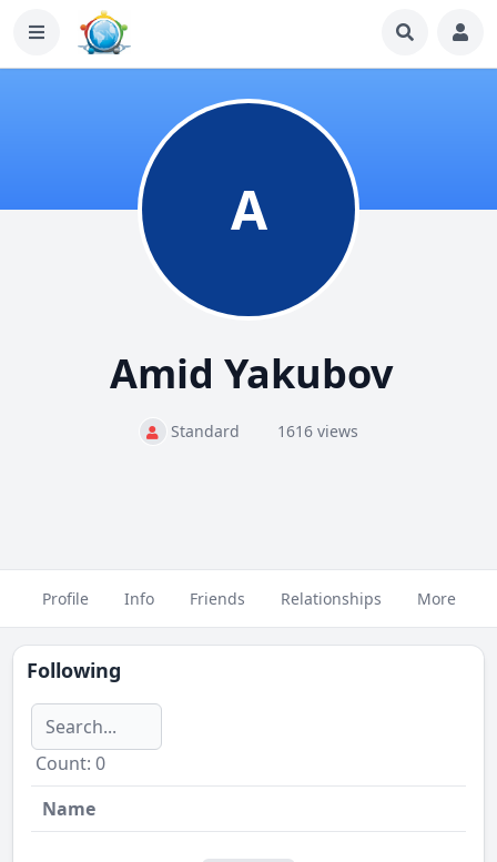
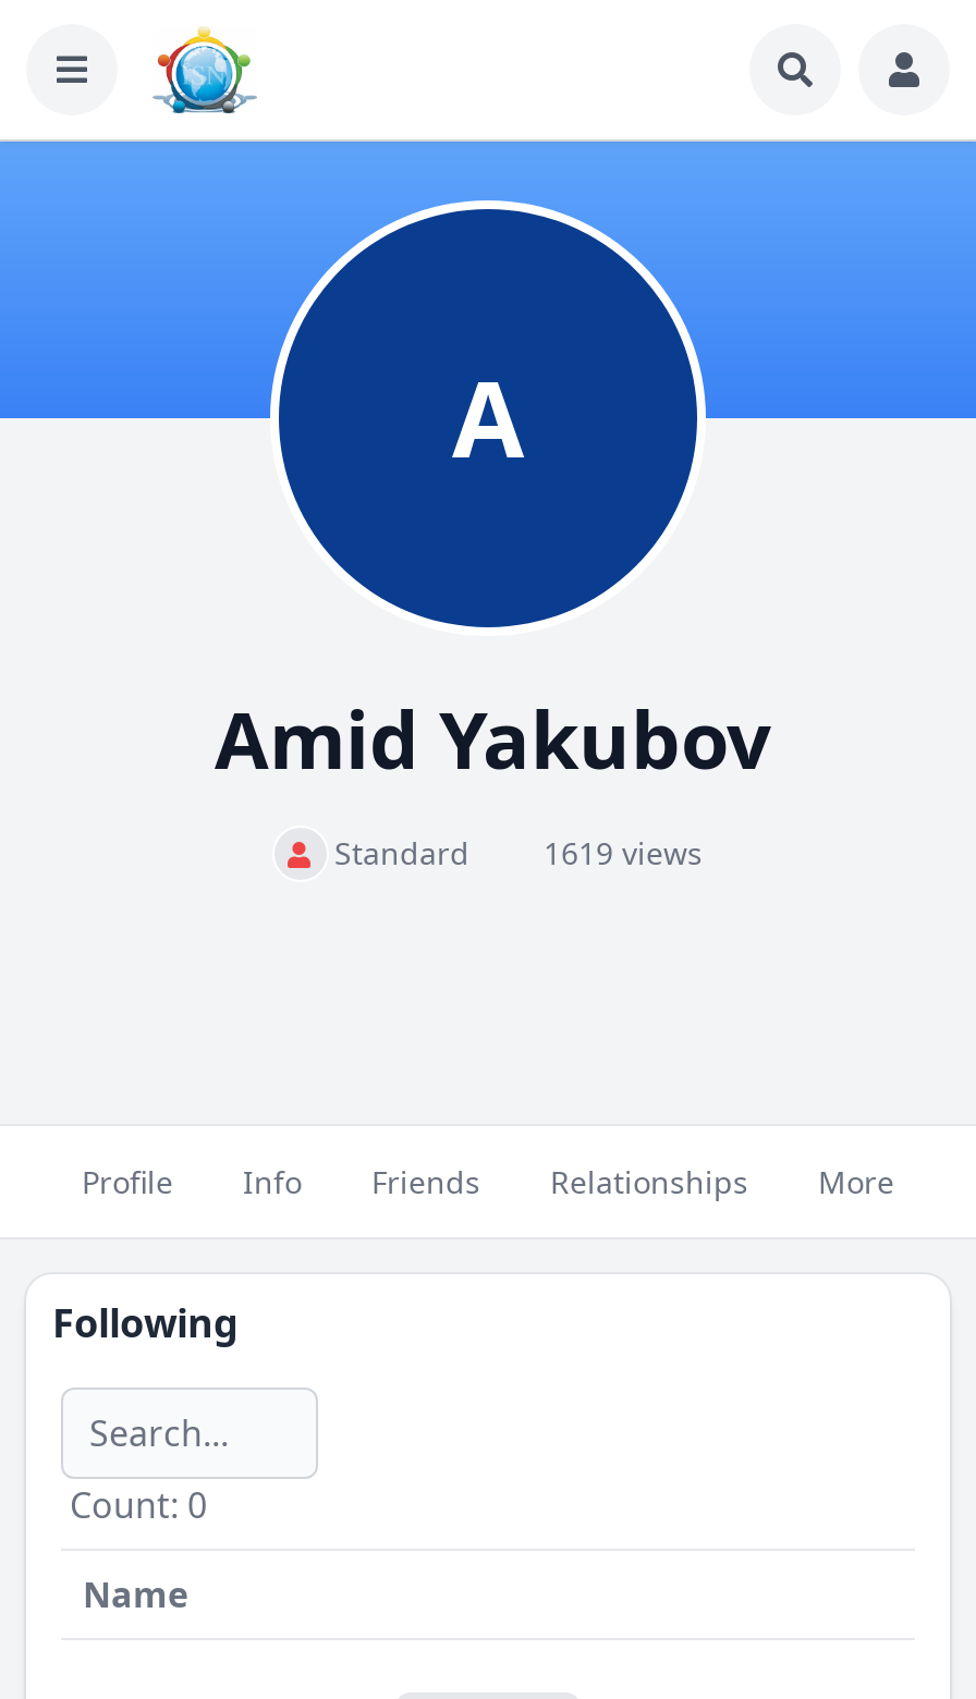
[170,420,358,442] Standard 1616 views -> [334,832,703,873] Standard 1619 views

